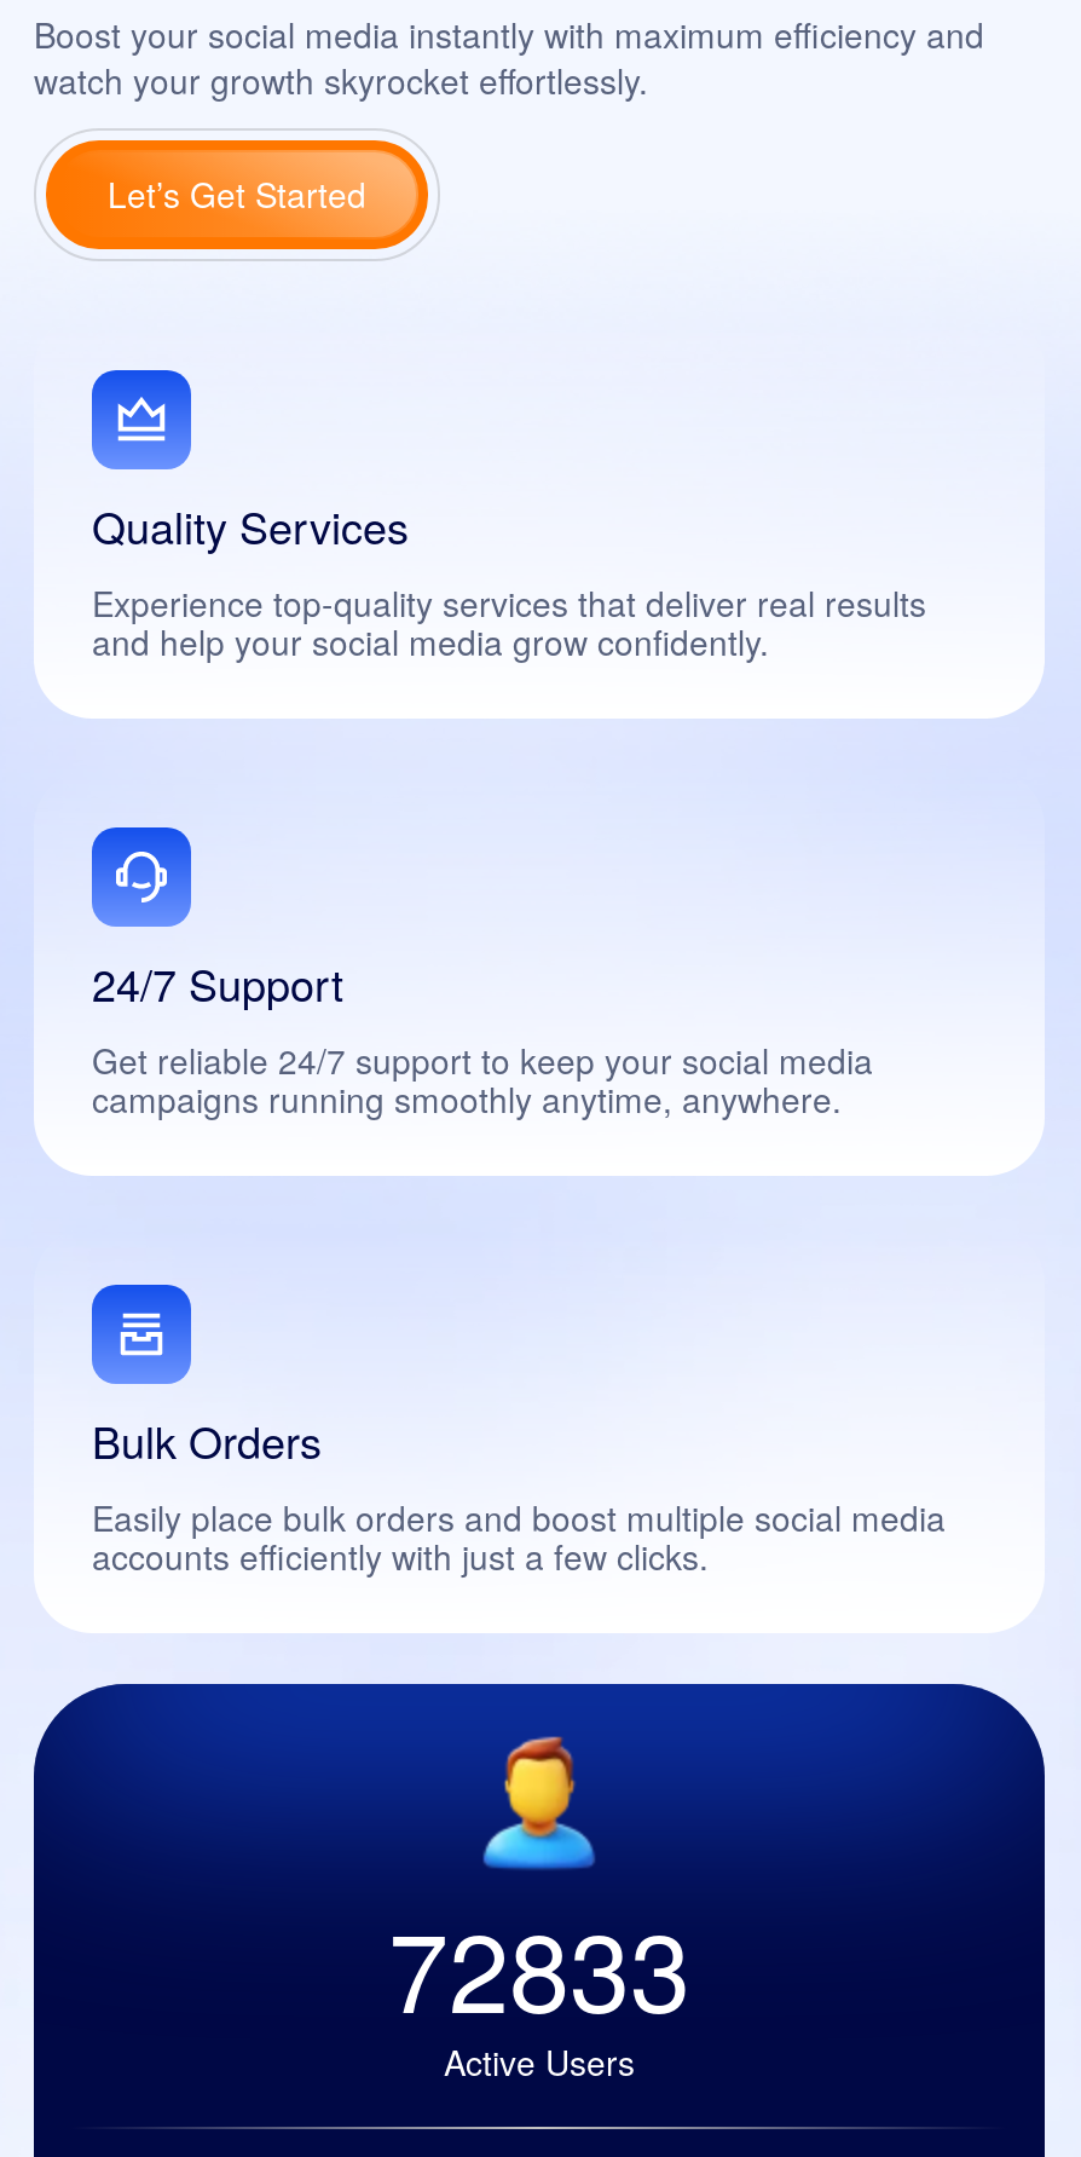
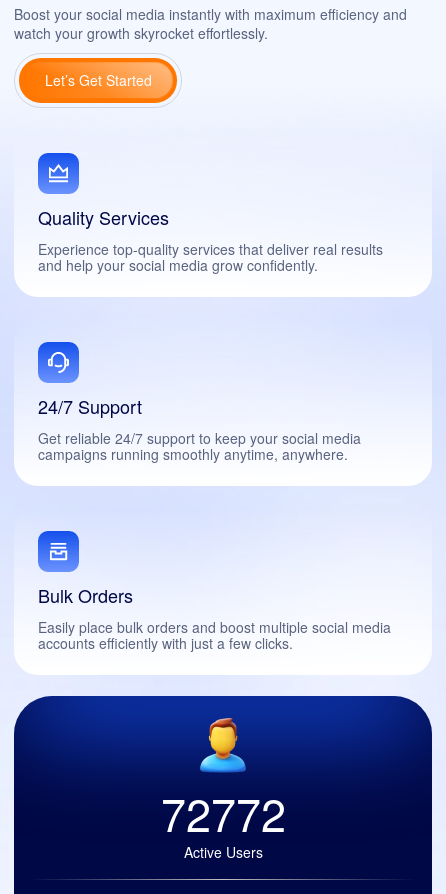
[388,1888,690,2045] 72833 -> [160,780,285,845] 72772

